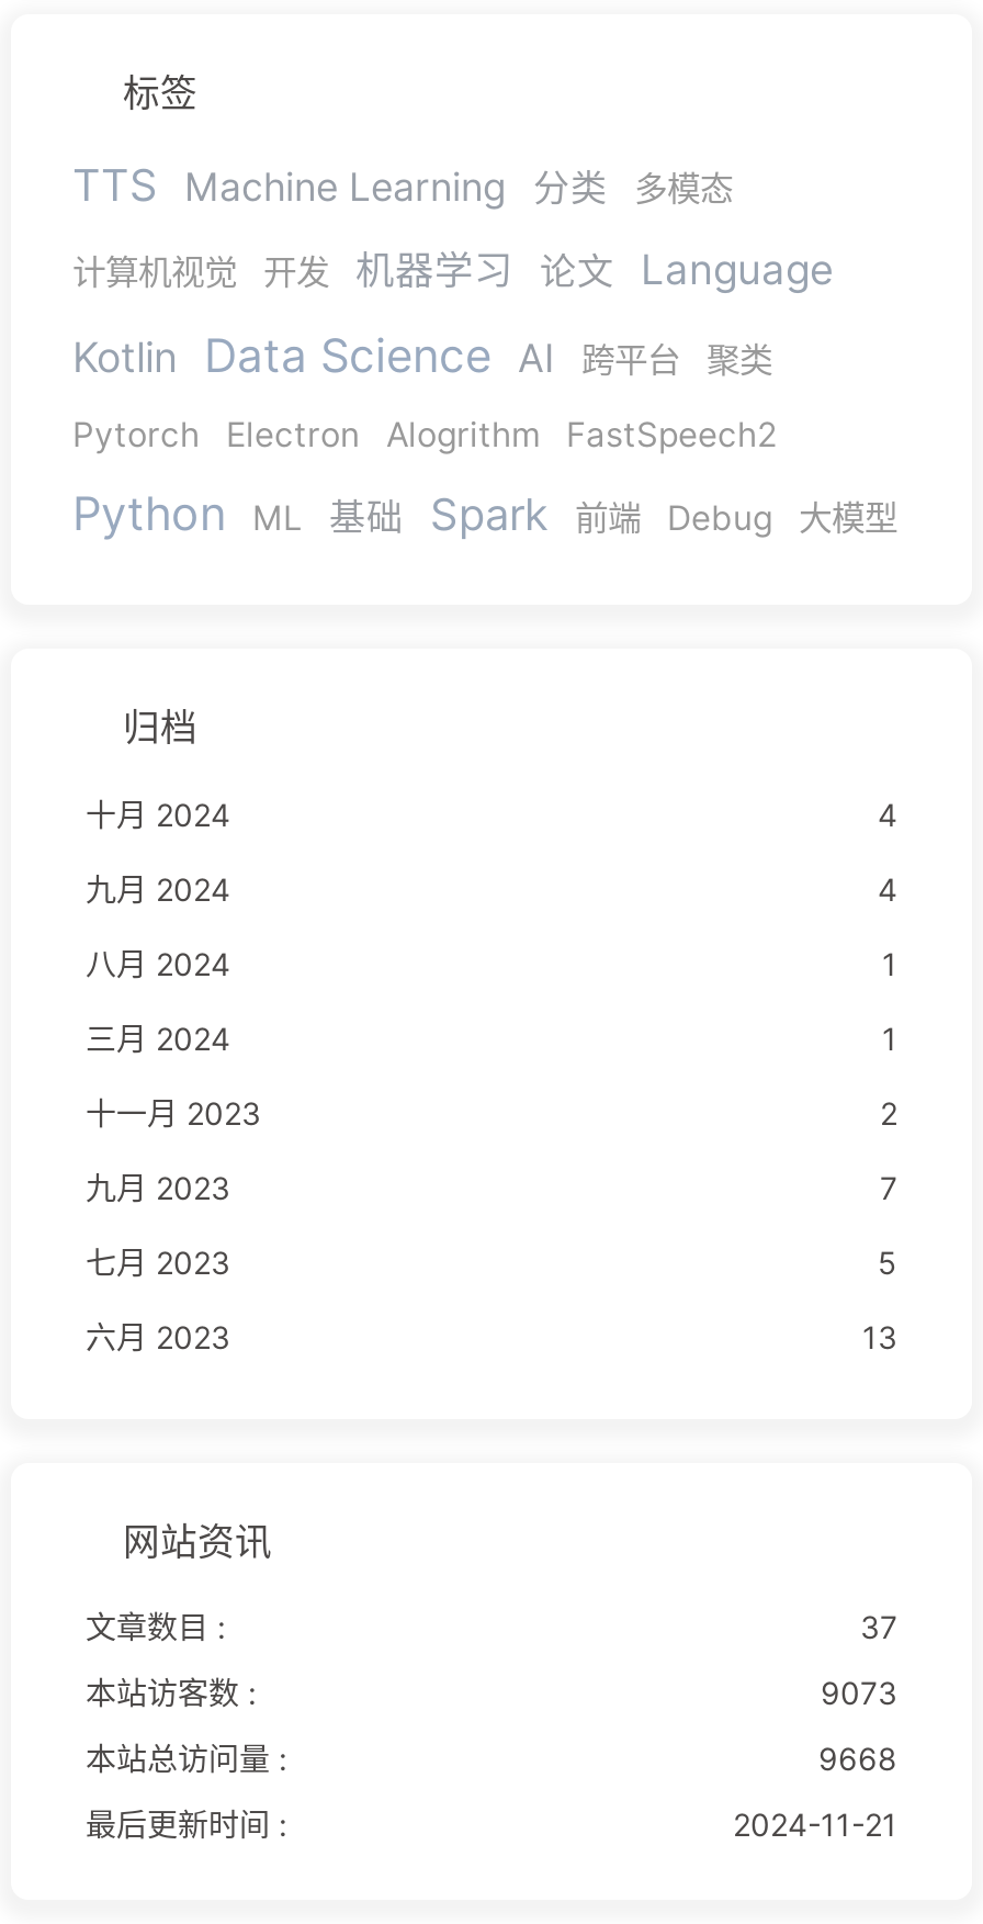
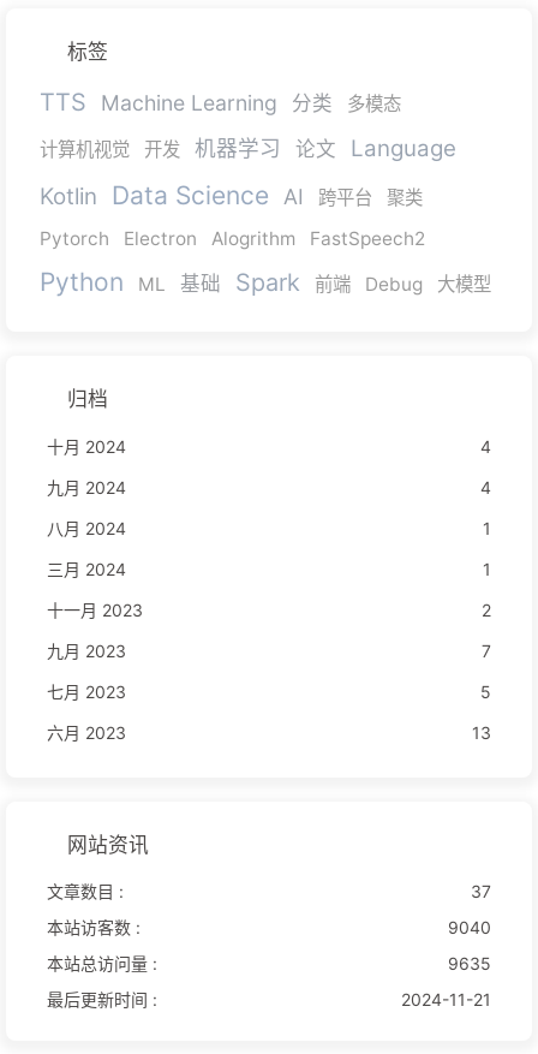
[821,1674,897,1711] 9073 -> [448,917,491,938] 9040
[818,1740,897,1777] 9668 -> [448,953,491,974] 9635

